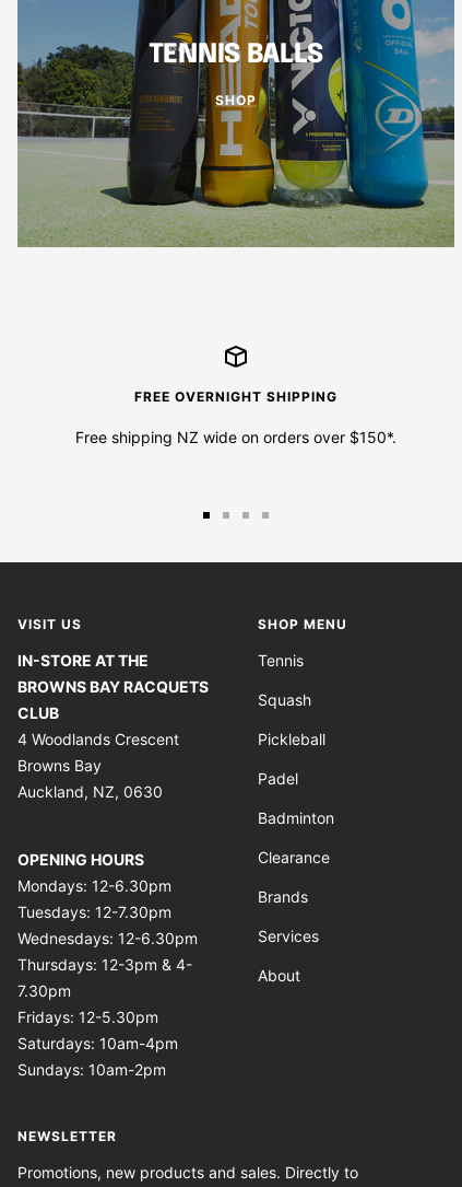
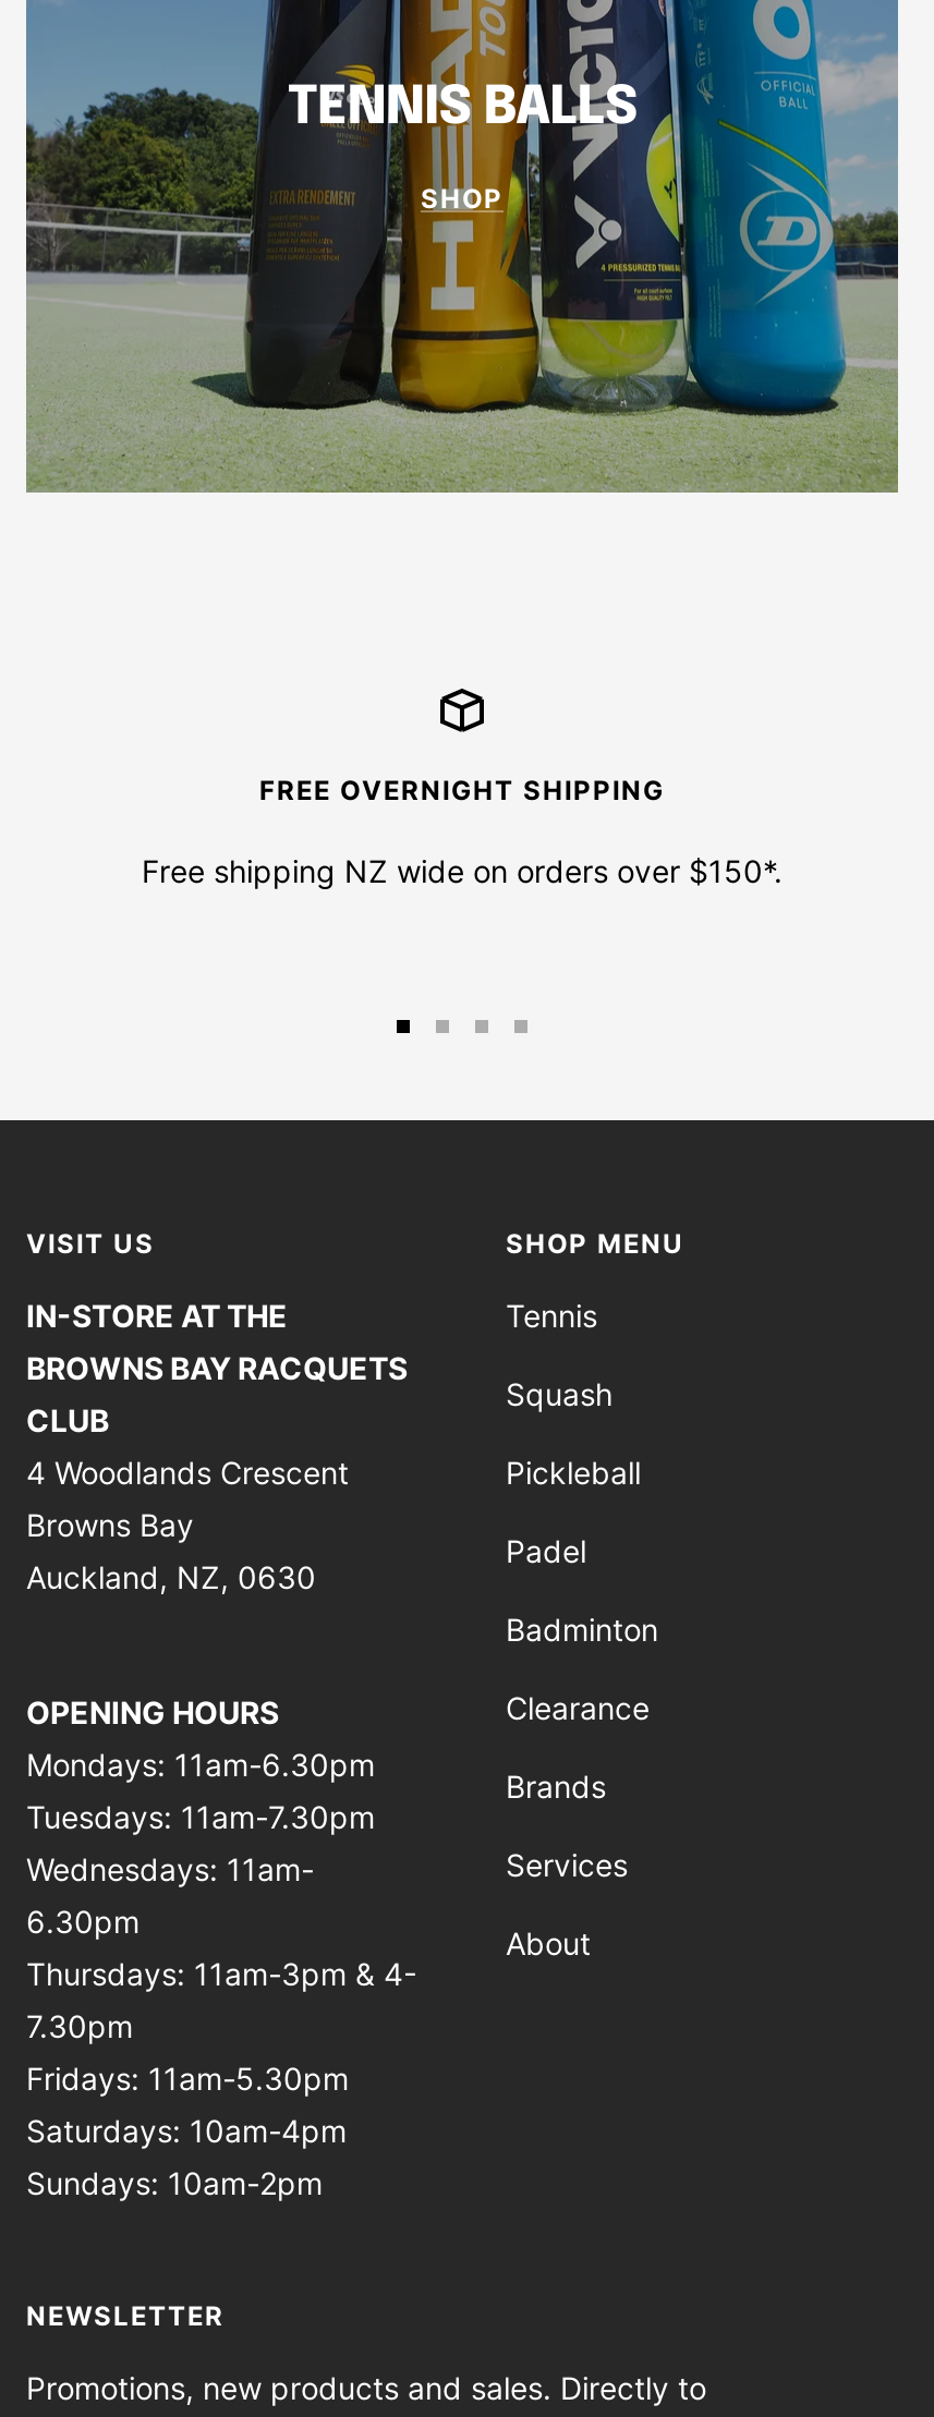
[17,876,198,973] Mondays: 12-6.30pm | Tuesdays: 12-7.30pm | Wednesdays: 12-6.30pm | Thursdays: 12-3pm & 4- -> [26,1746,416,1992] Mondays: 11am-6.30pm | Tuesdays: 11am-7.30pm | Wednesdays: 11am- | 6.30pm | Thursdays: 11am-3pm & 4-
[17,1007,158,1026] Fridays: 12-5.30pm -> [26,2060,349,2097] Fridays: 11am-5.30pm

